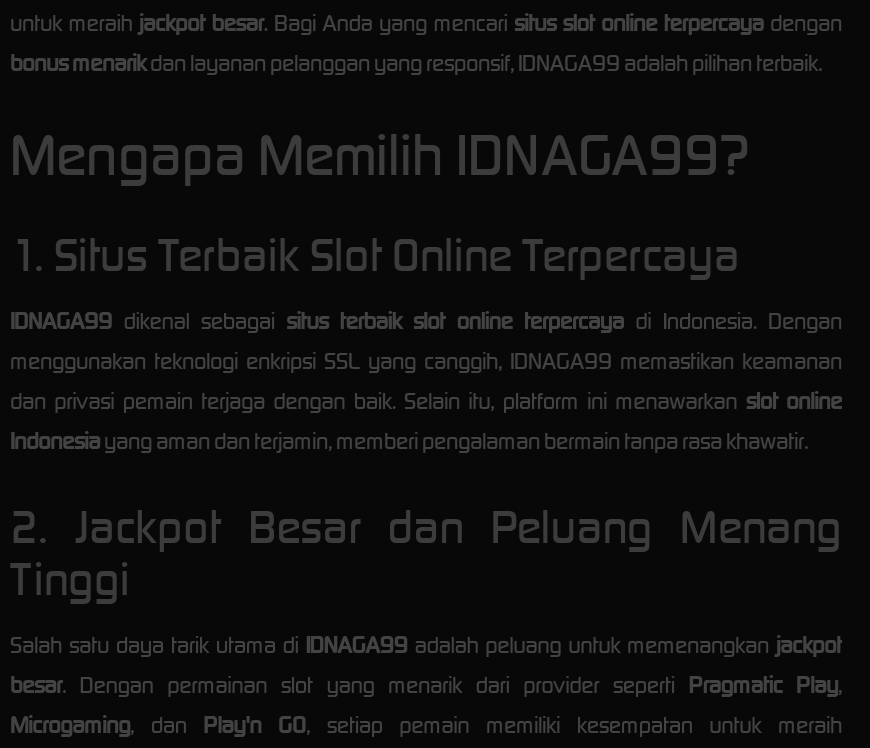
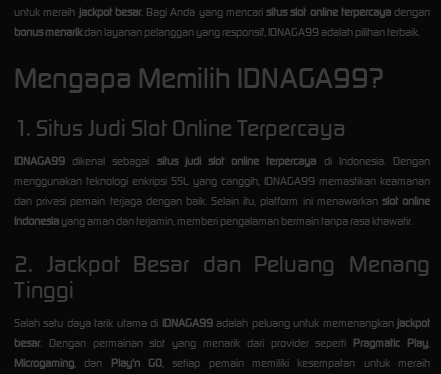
[10,227,740,283] 1. Situs Terbaik Slot Online Terpercaya -> [14,114,346,142] 1. Situs Judi Slot Online Terpercaya
[10,307,842,335] IDNAGA99 dikenal sebagai situs terbaik slot online terpercaya di Indonesia. Dengan -> [14,154,430,168] IDNAGA99 dikenal sebagai situs judi slot online terpercaya di Indonesia. Dengan

